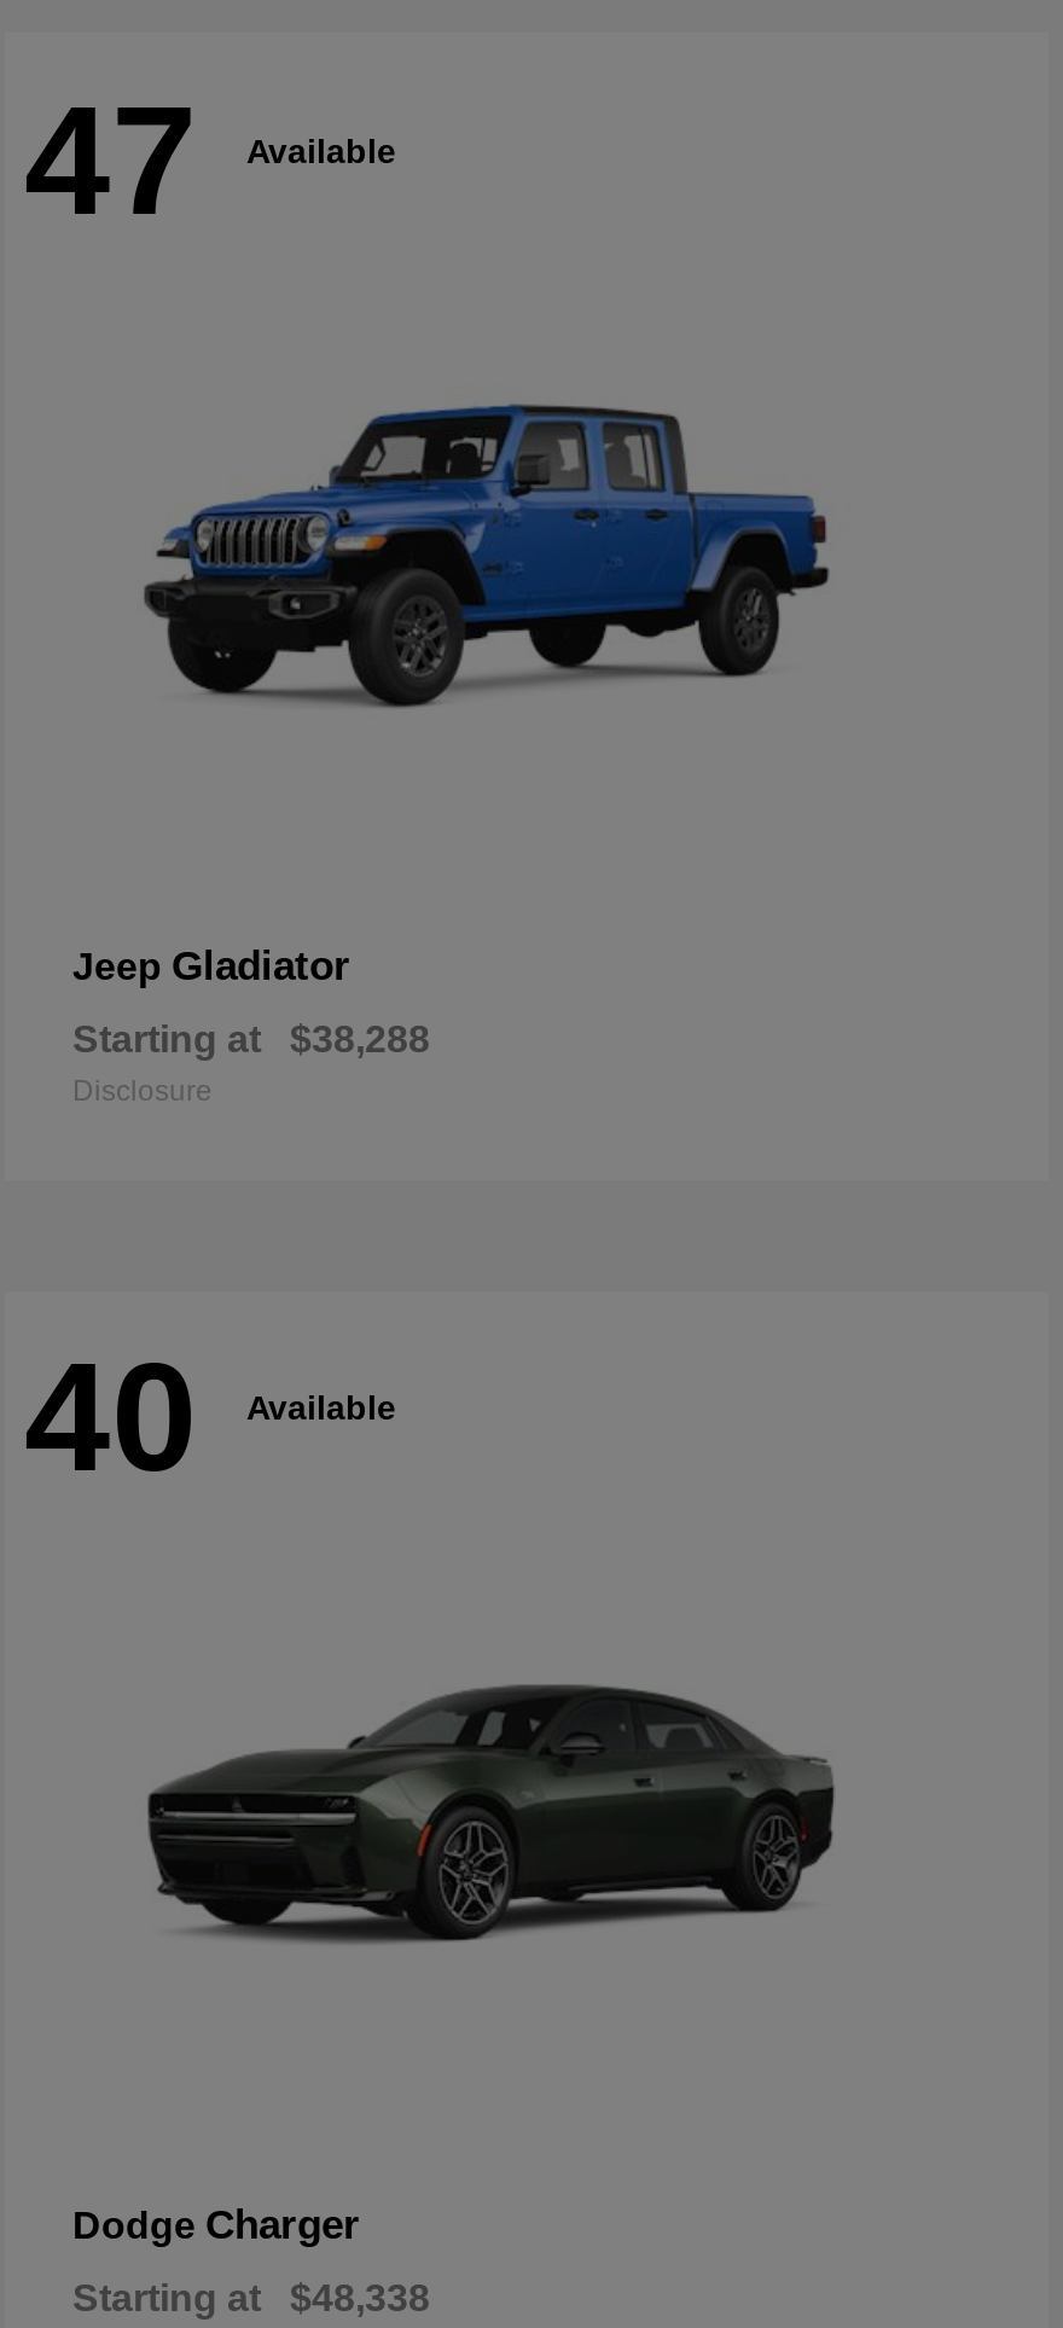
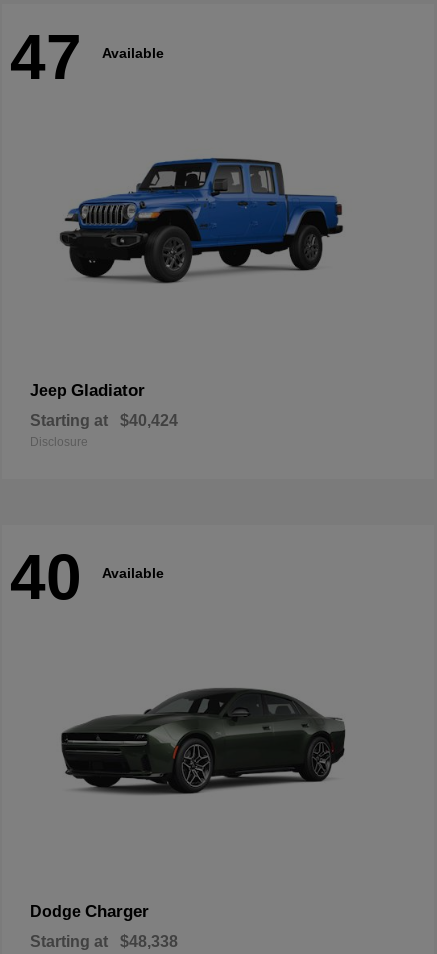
[72,1018,430,1059] Starting at $38,288 -> [30,412,178,429] Starting at $40,424

